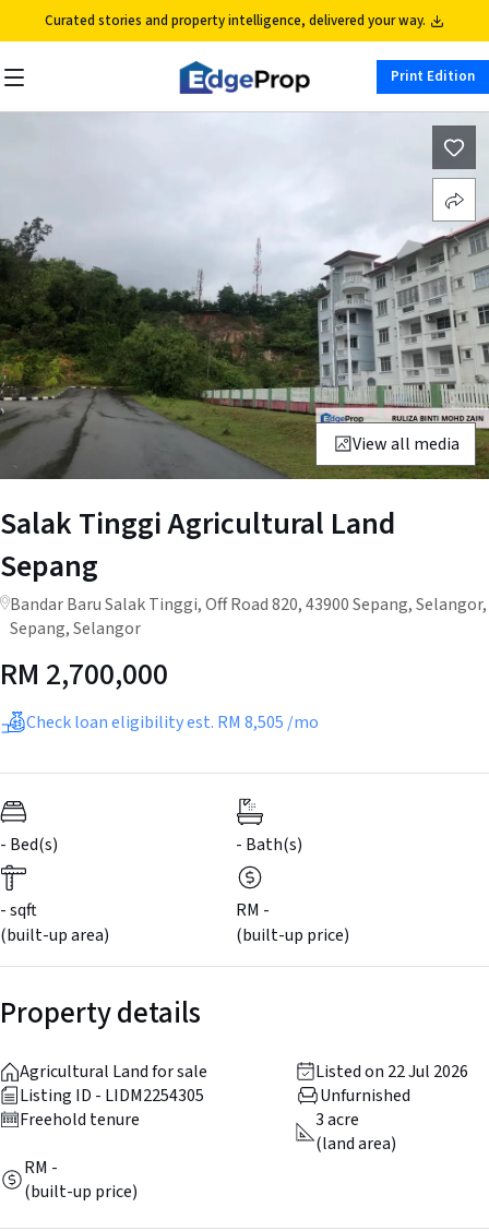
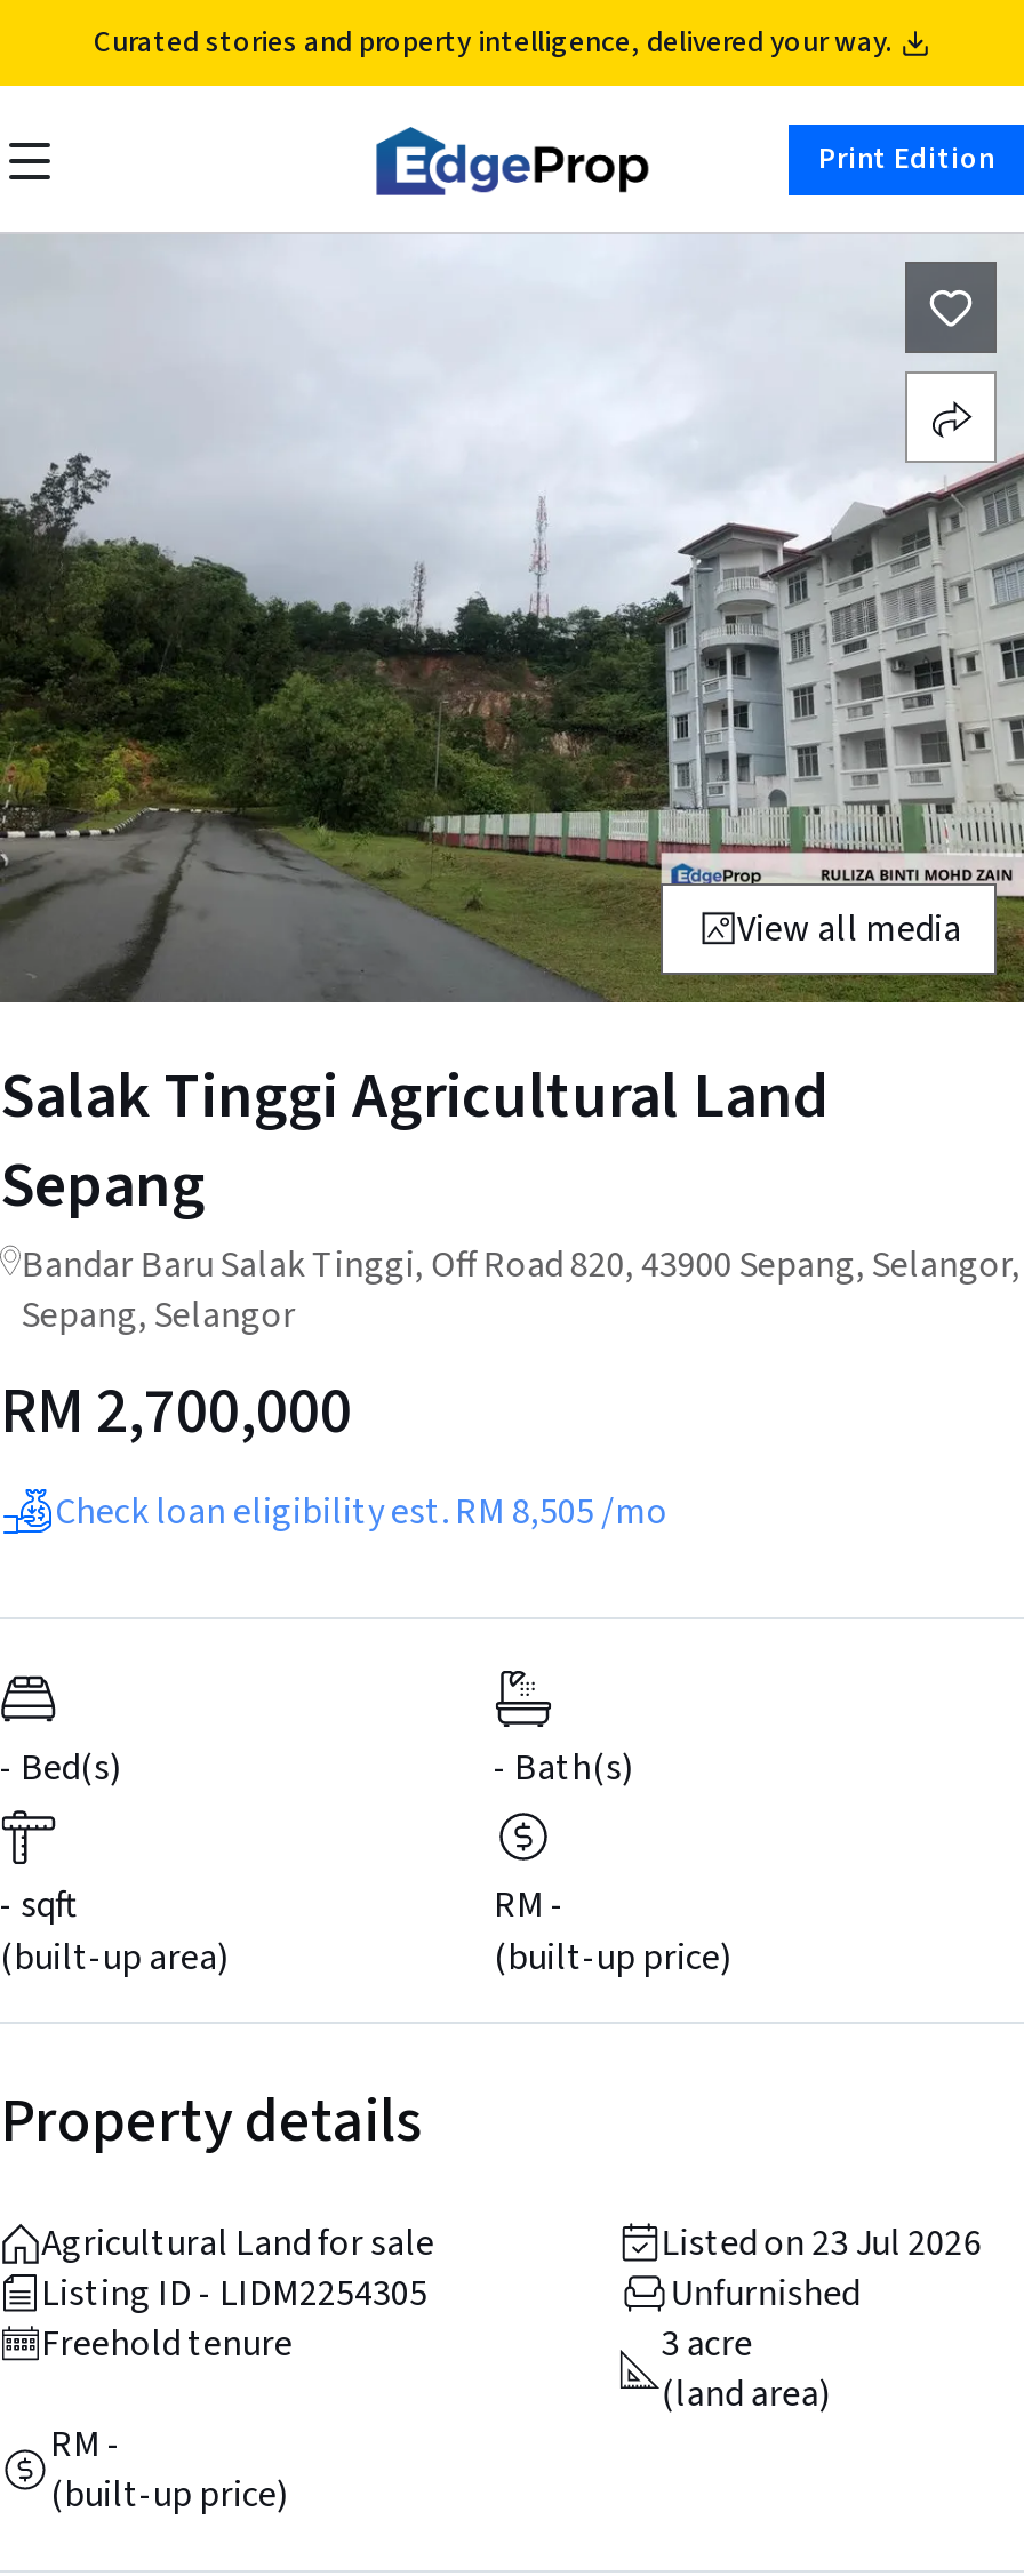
[316,1060,468,1084] Listed on 22 Jul 2026 -> [661,2218,981,2269] Listed on 23 Jul 2026

